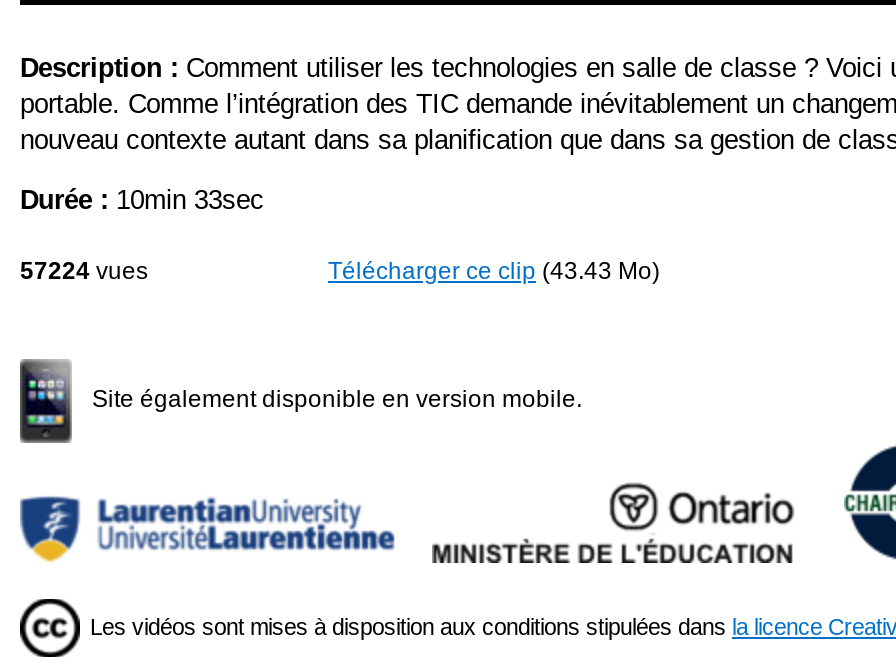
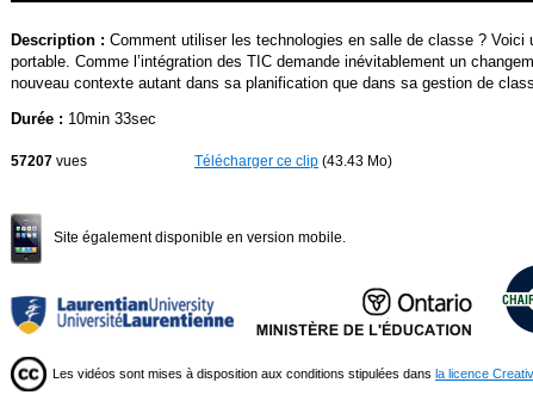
[20,257,148,285] 57224 vues -> [11,153,87,169] 57207 vues

